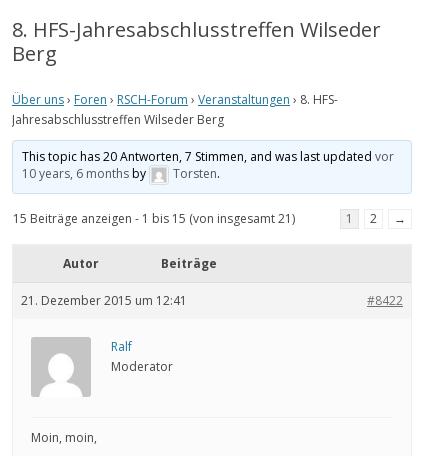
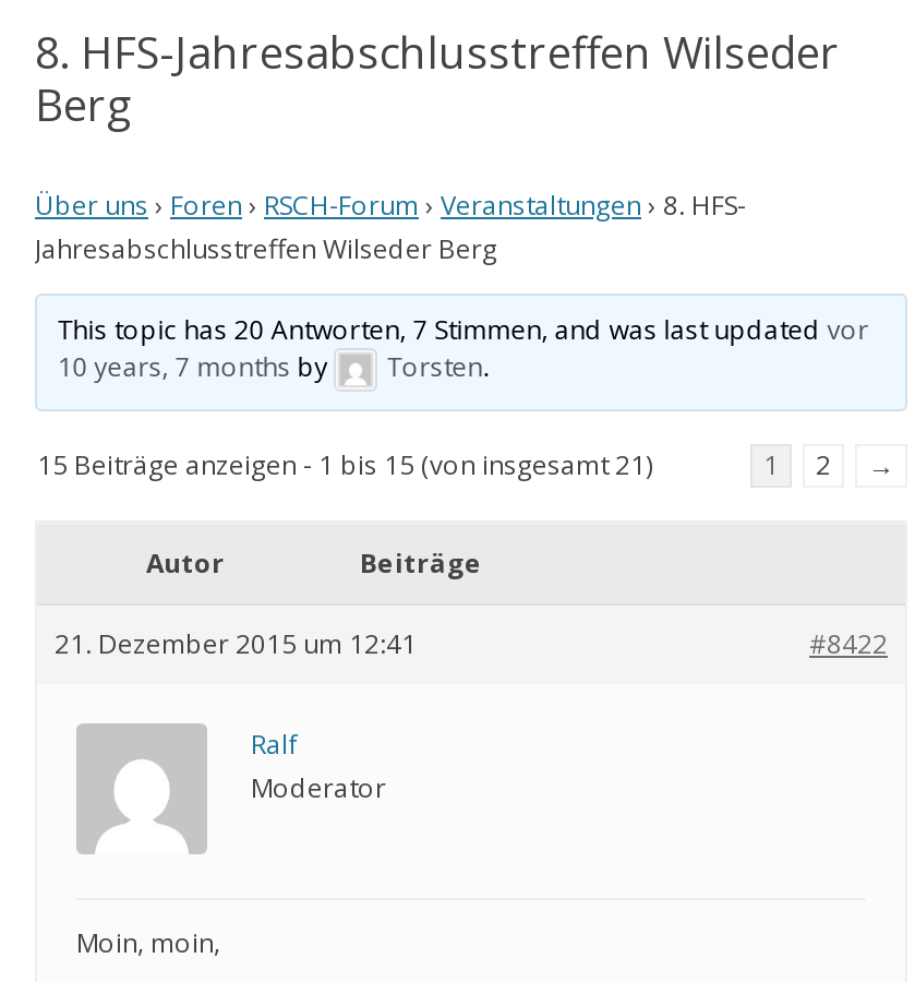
[22,165,149,182] 10 years, 6 months by -> [57,349,334,386] 10 years, 7 months by

